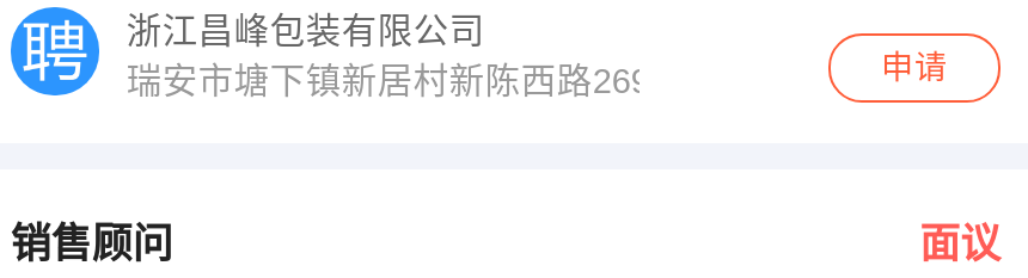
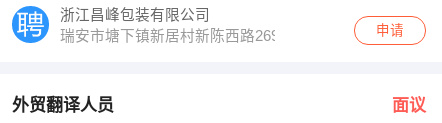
[11,222,173,267] 销售顾问 -> [12,95,114,114] 外贸翻译人员

